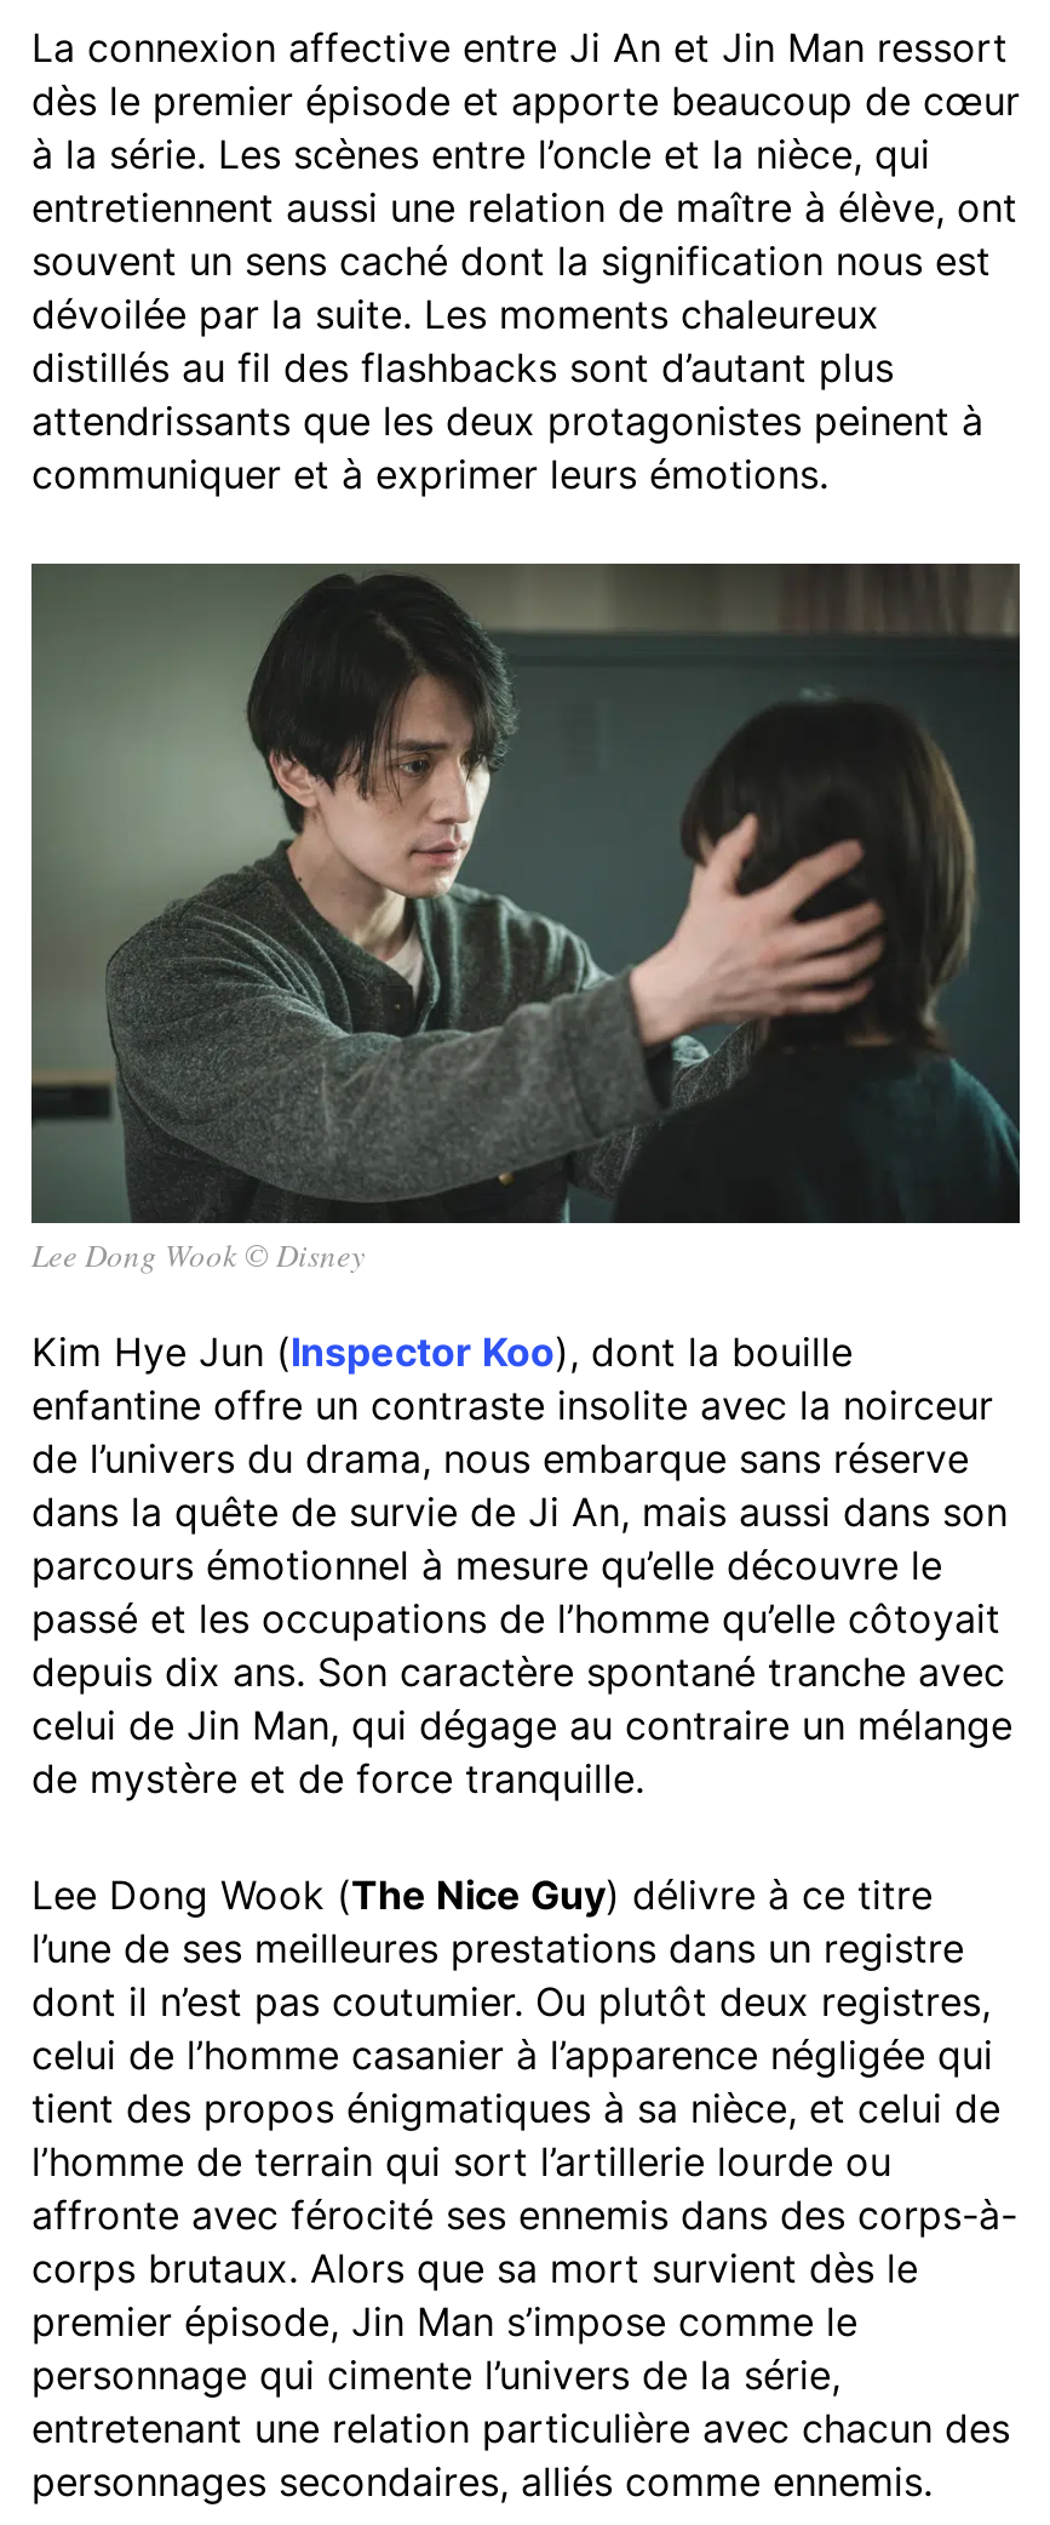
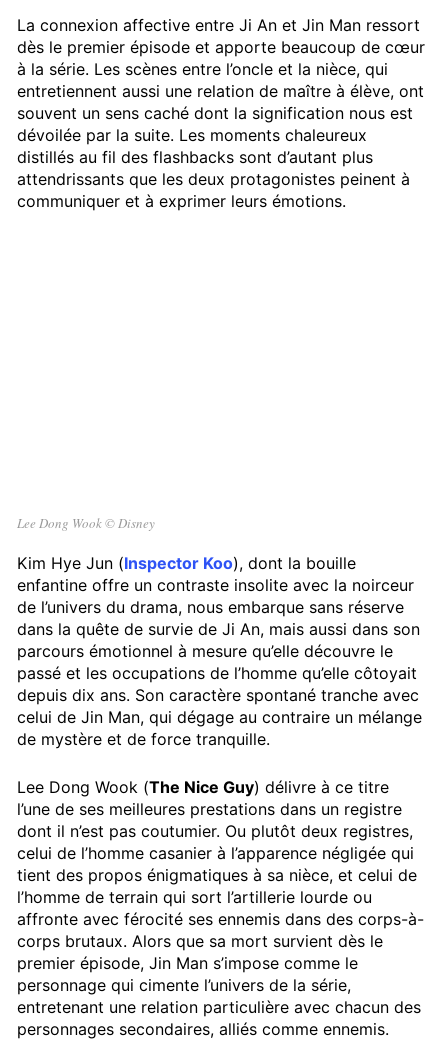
[29,560,1022,1227] [image] -> none

